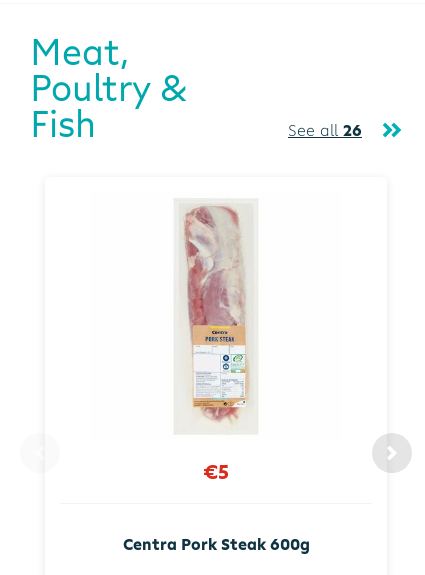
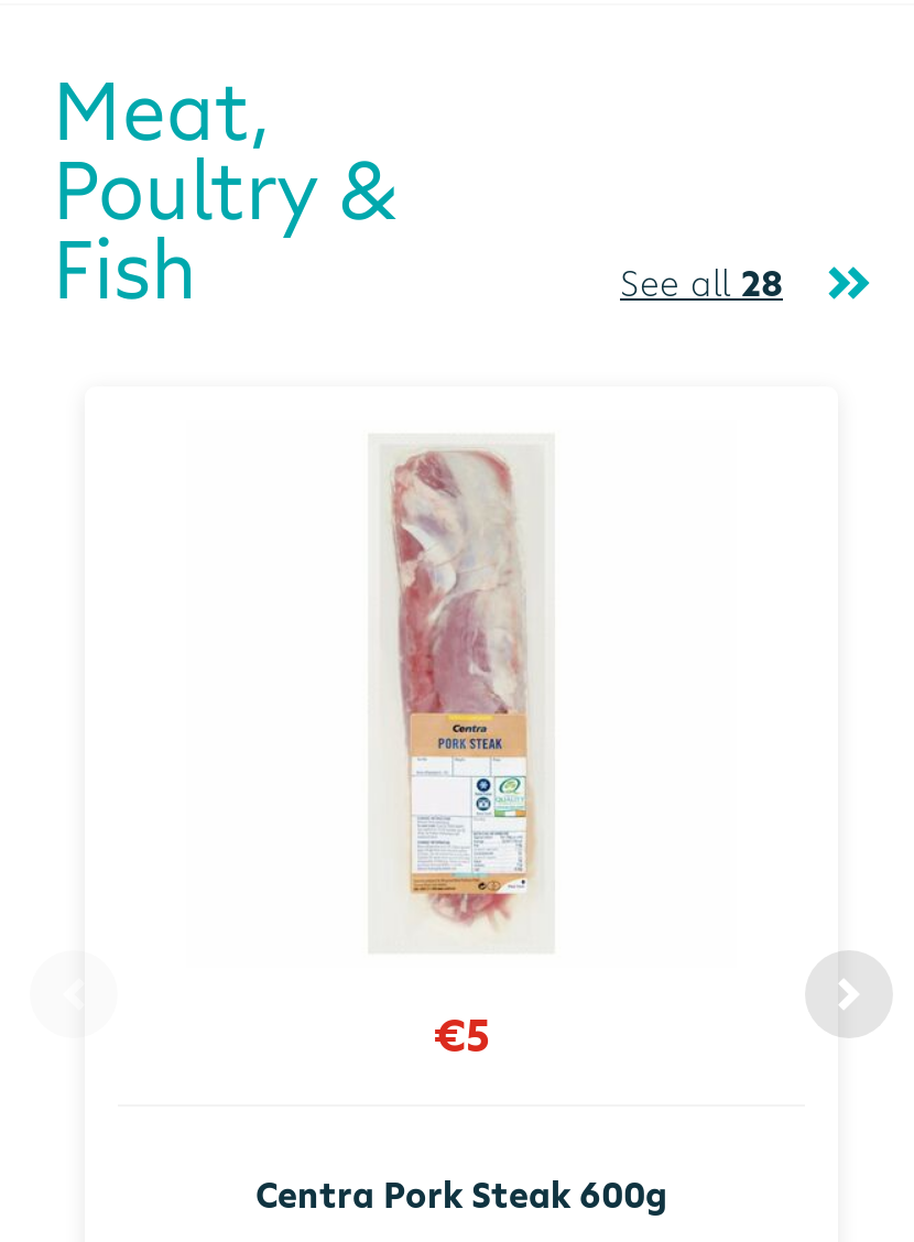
[288,119,362,141] See all 26 -> [620,258,783,307] See all 28

